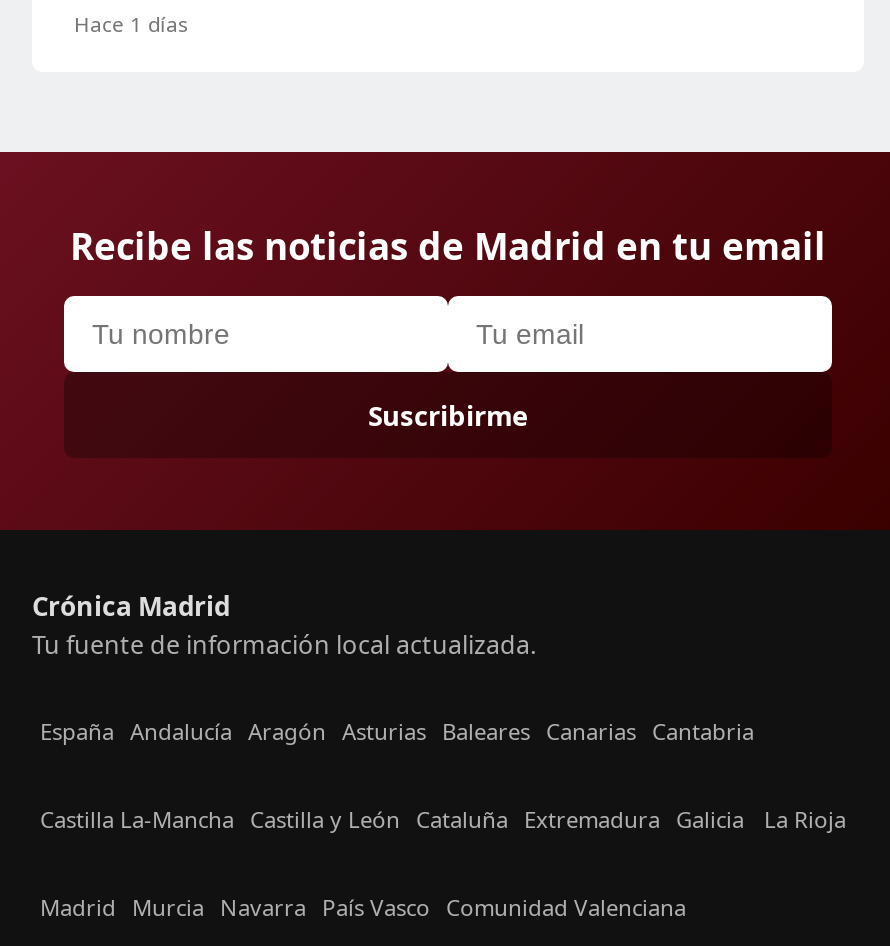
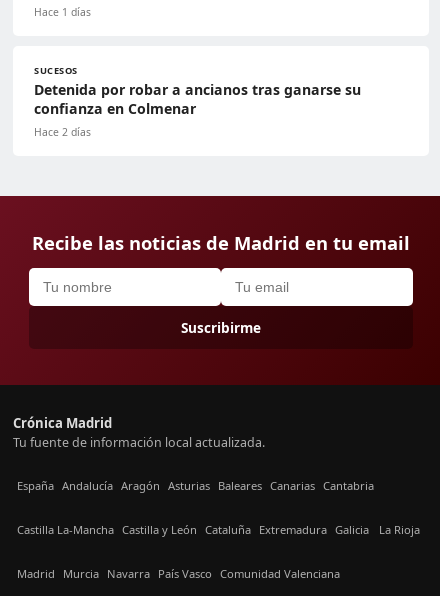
none -> [34,63,361,138] SUCESOS | Detenida por robar a ancianos tras ganarse su | confianza en Colmenar | Hace 2 días

